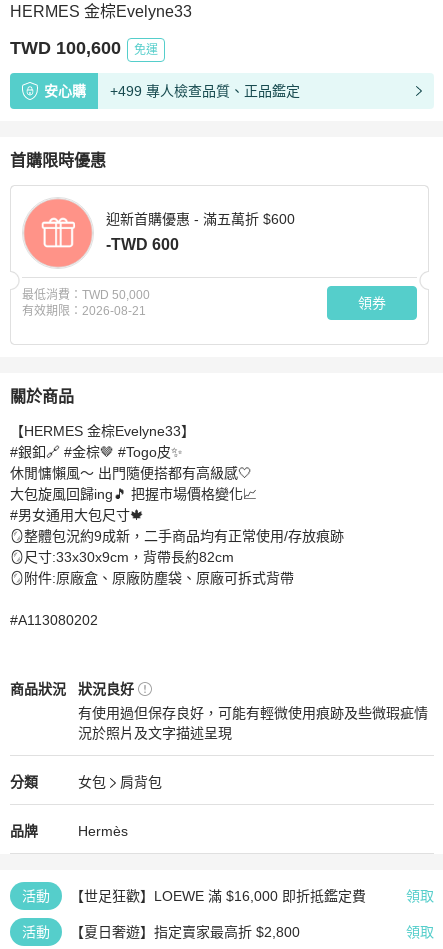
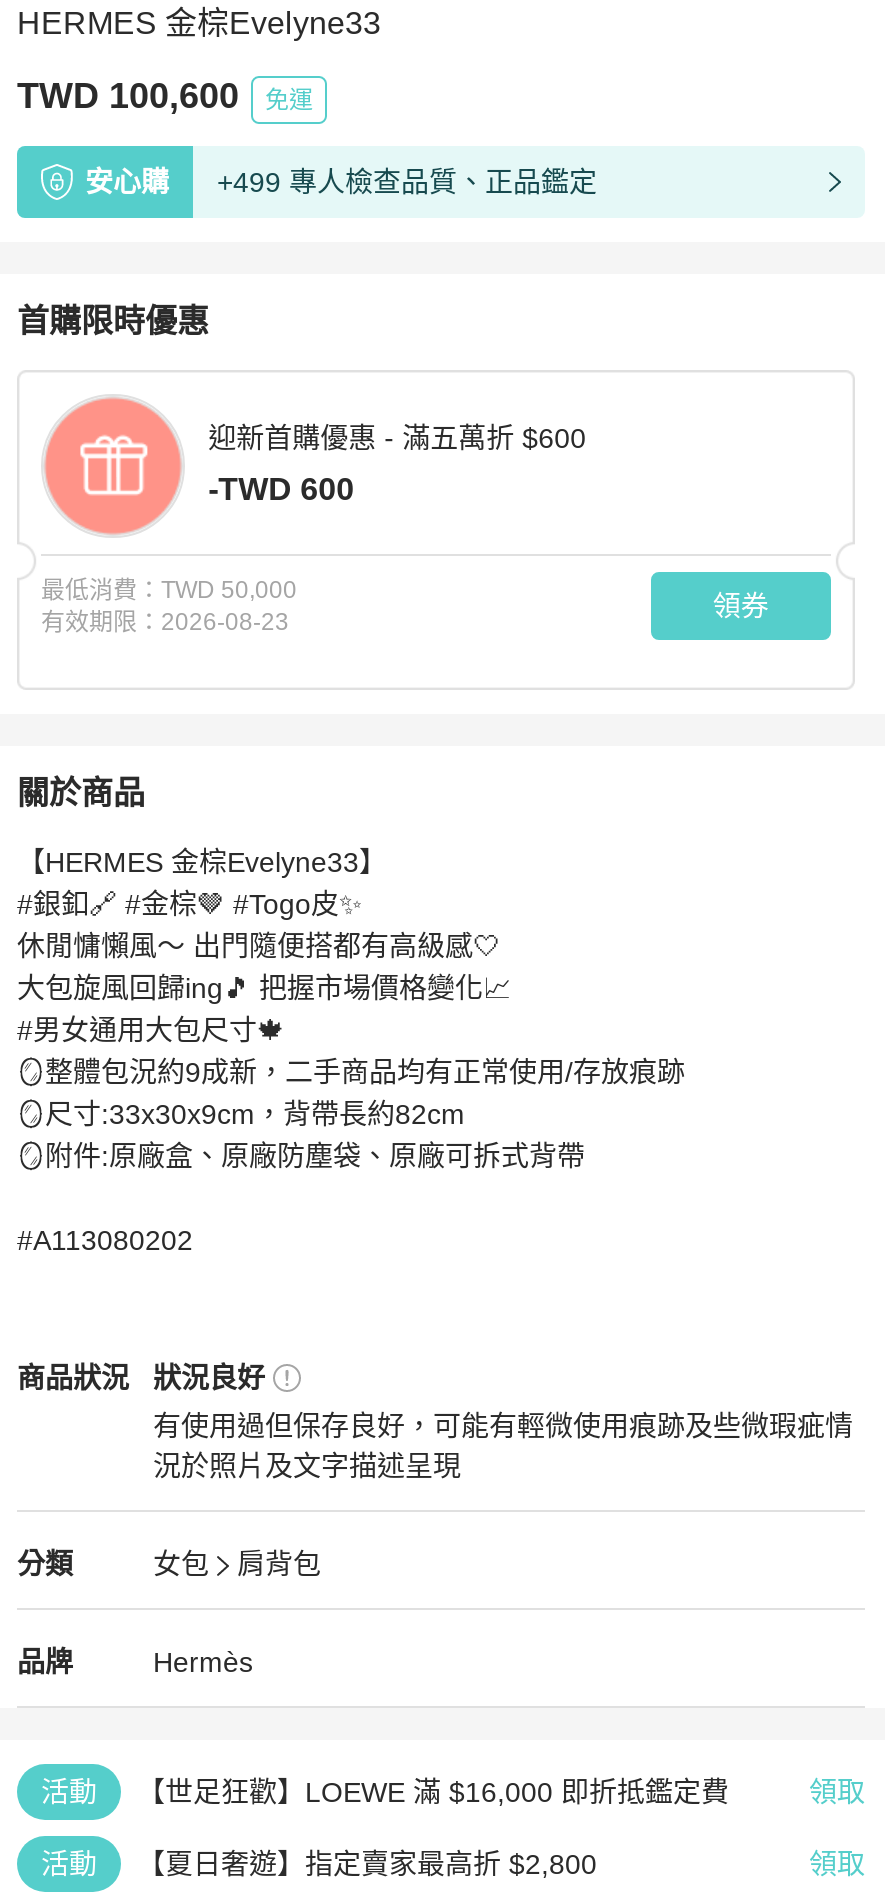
[22,304,146,318] 有效期限：2026-08-21 -> [41,607,289,635] 有效期限：2026-08-23

